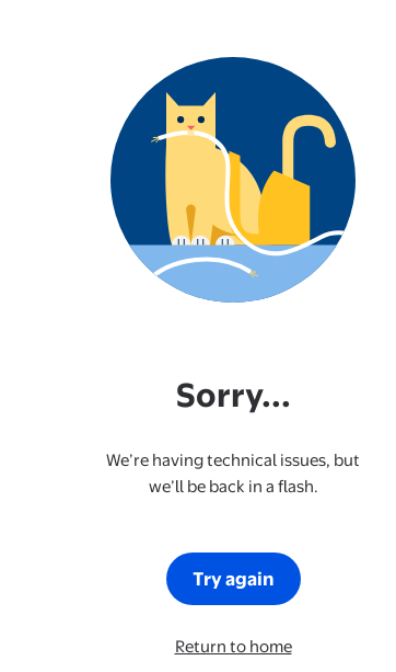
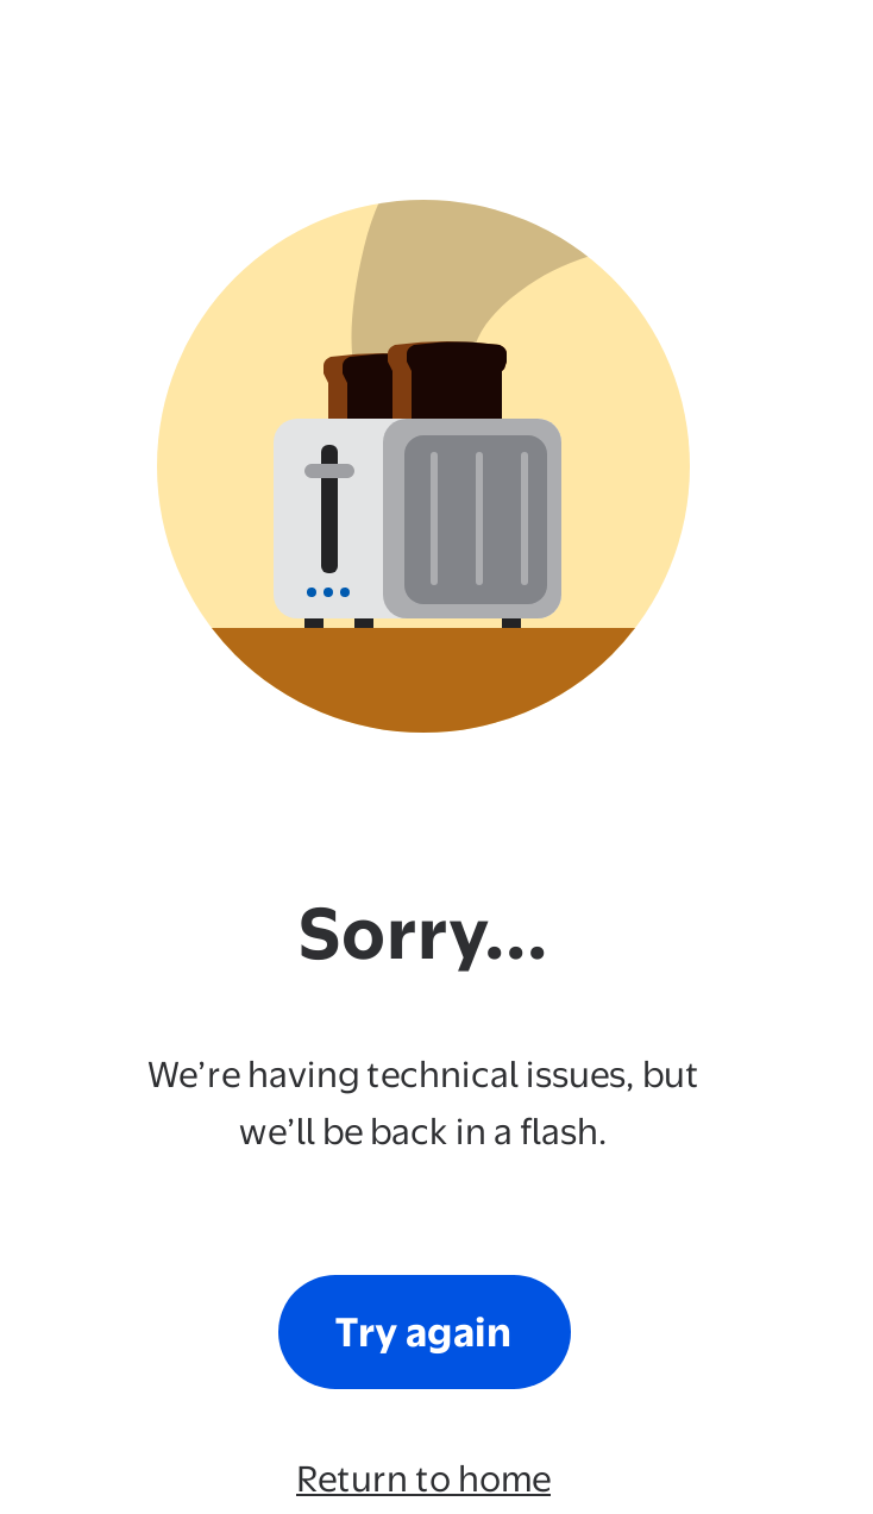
[109,56,357,304] [image] -> [157,200,690,735] [image]

